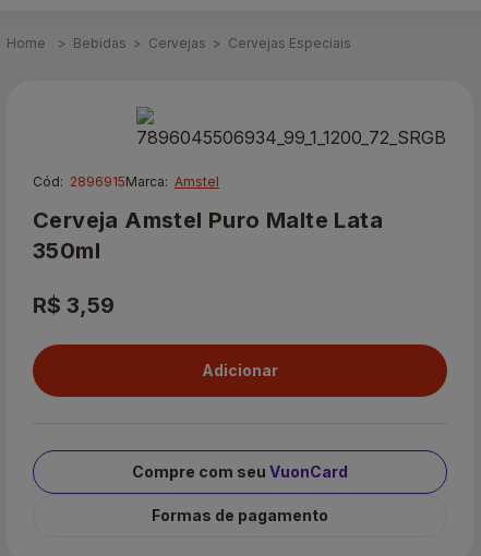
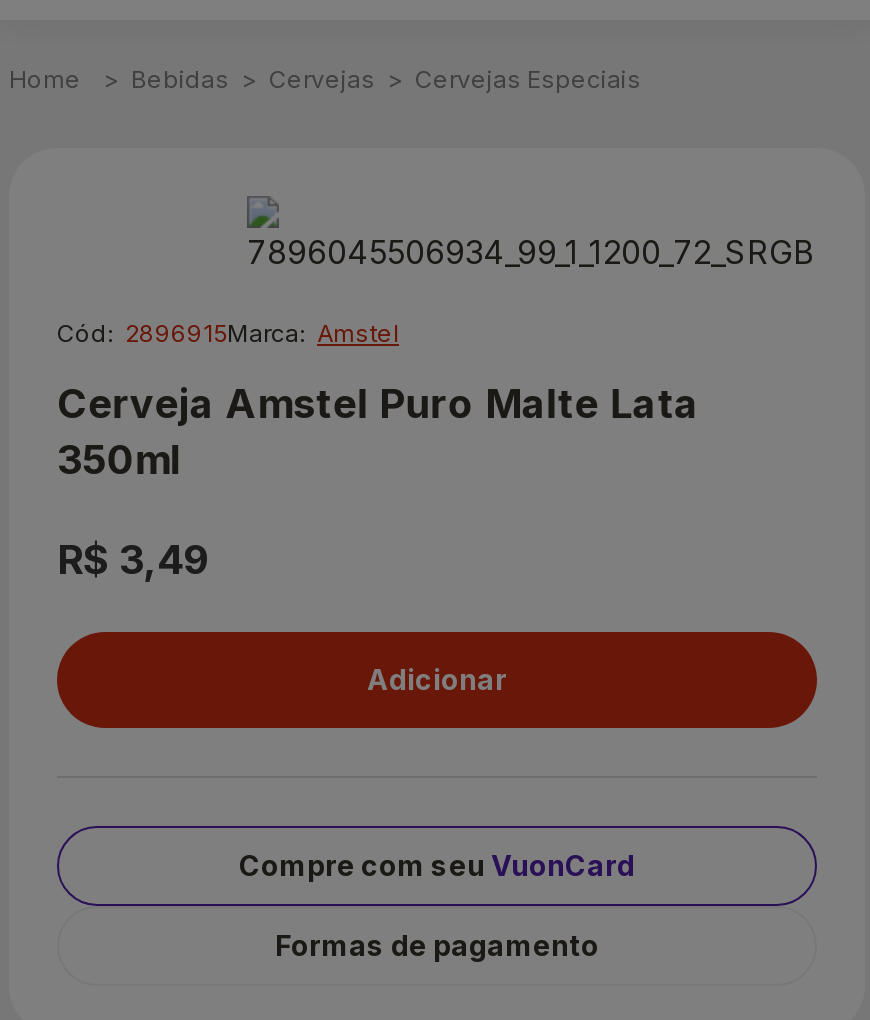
[33,292,115,318] R$ 3,59 -> [57,536,209,584] R$ 3,49

